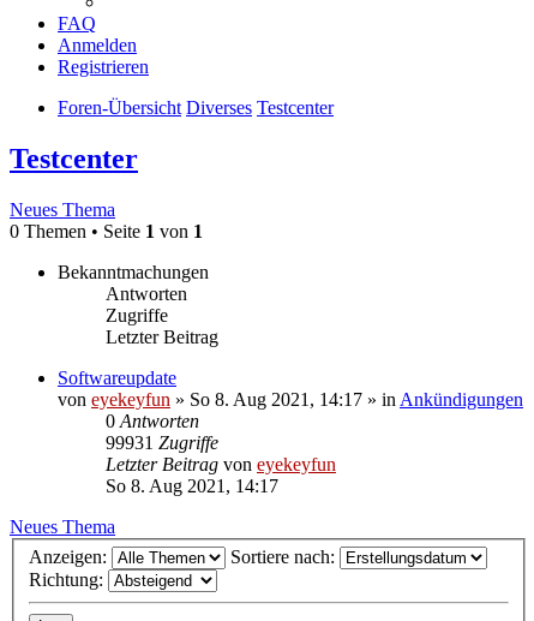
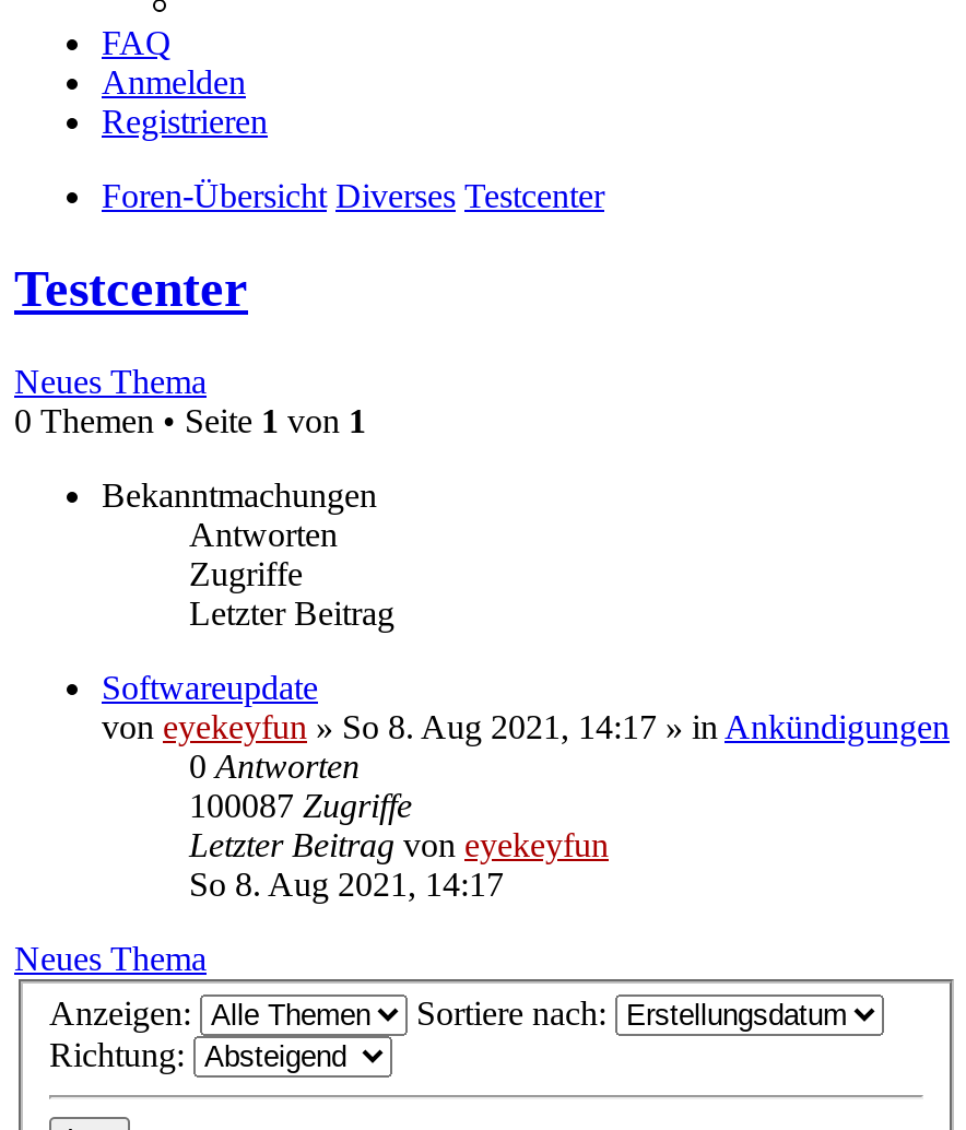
[106,432,218,452] 99931 Zugriffe -> [189,786,412,823] 100087 Zugriffe

